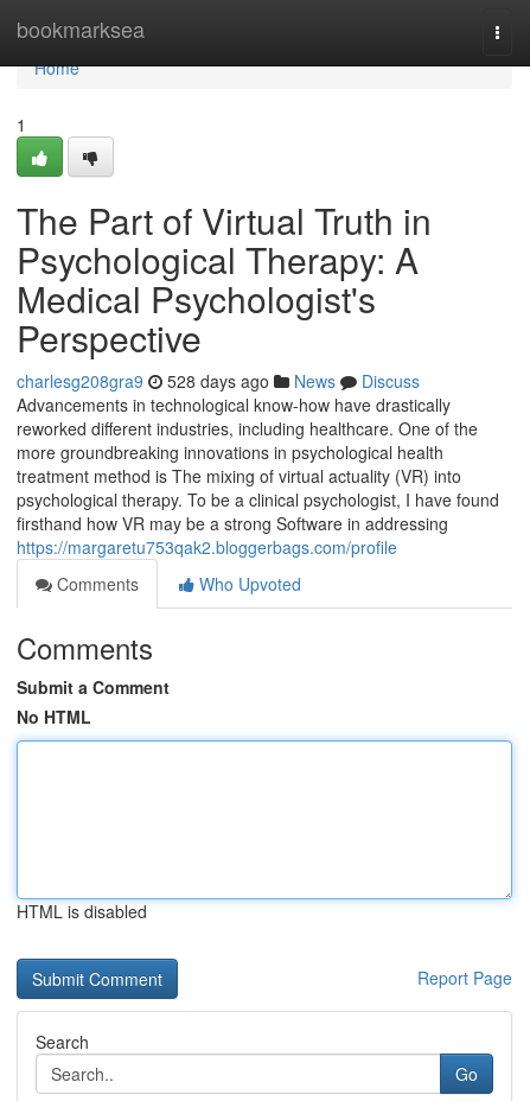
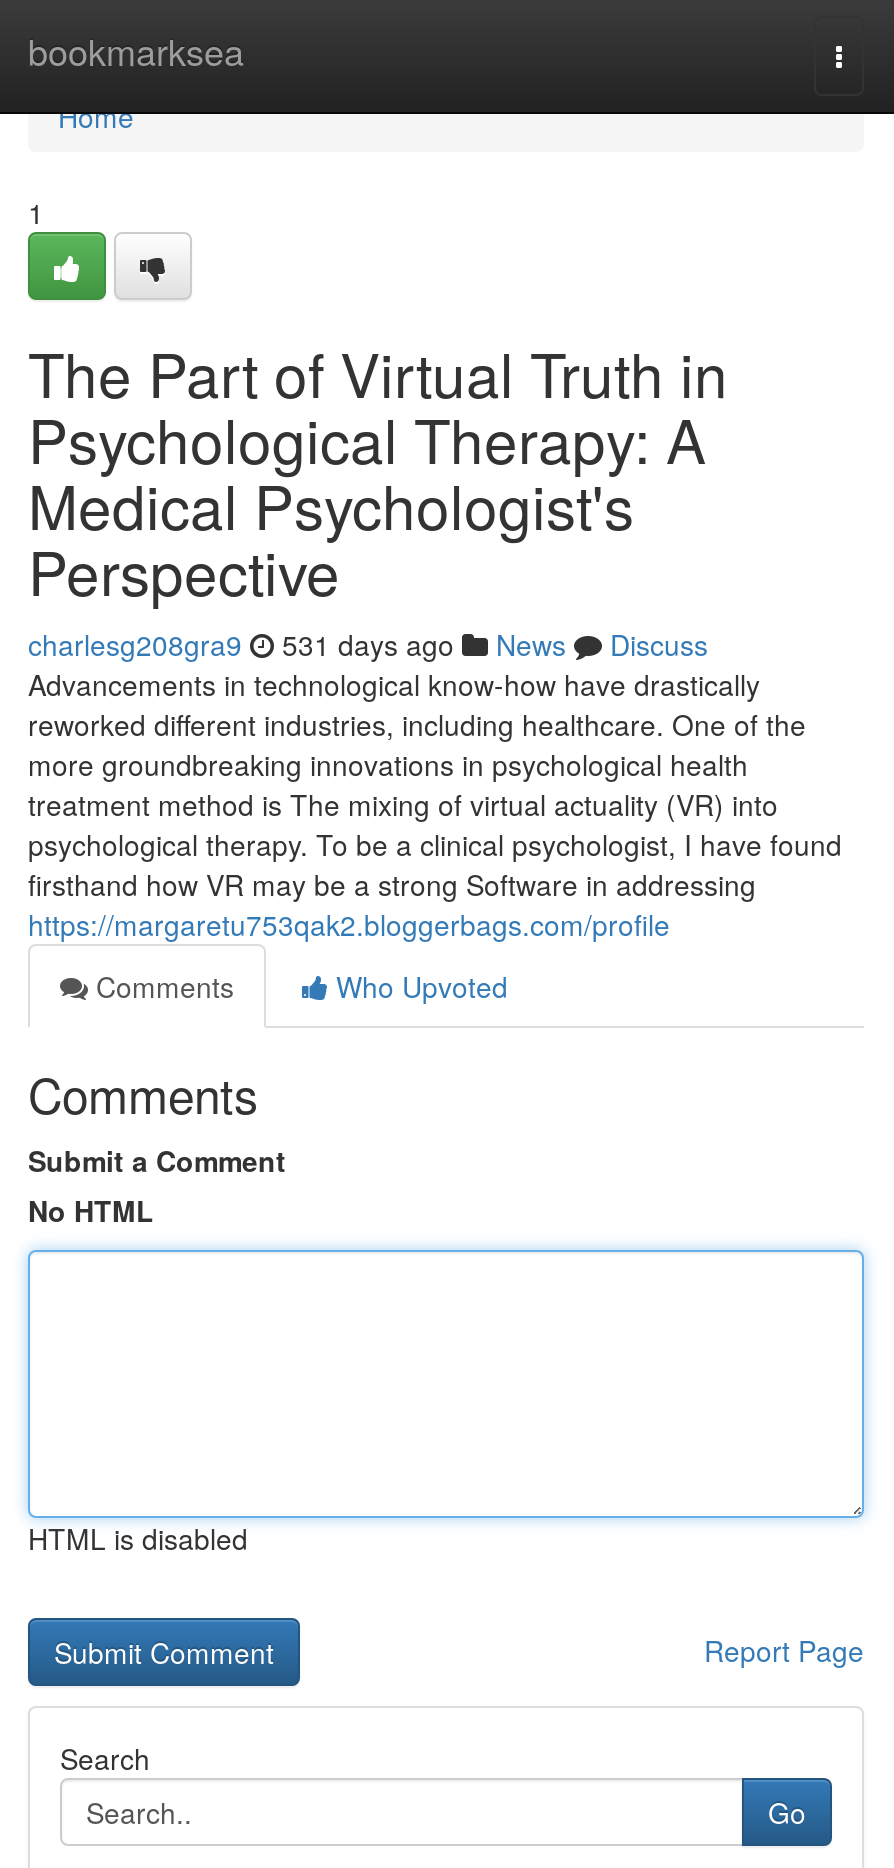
[17,369,420,393] charlesg208gra9 528 days ago News Discuss -> [28,624,708,664] charlesg208gra9 531 days ago News Discuss

